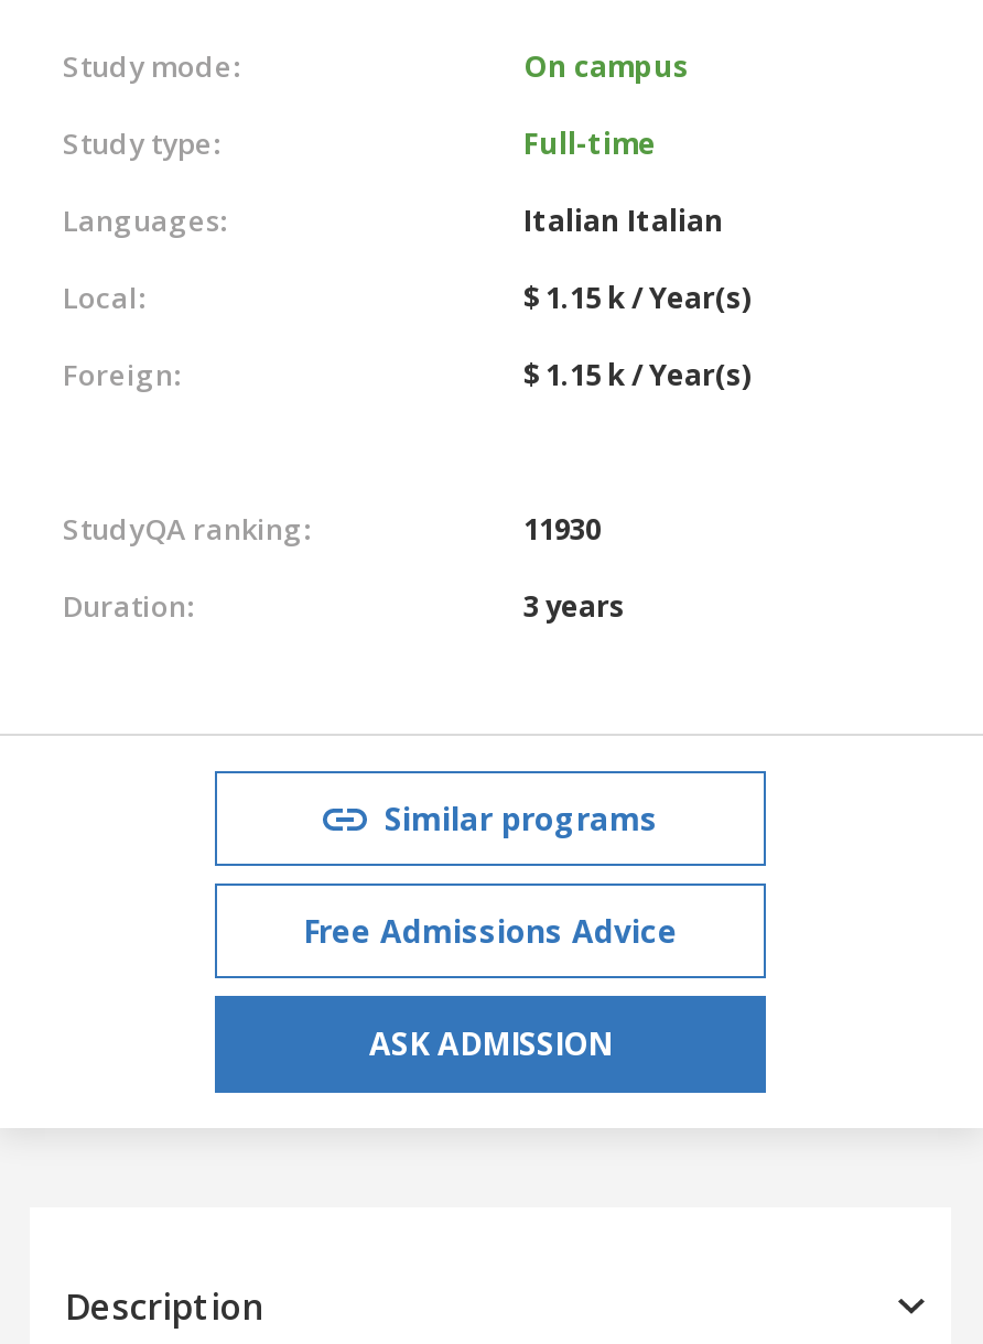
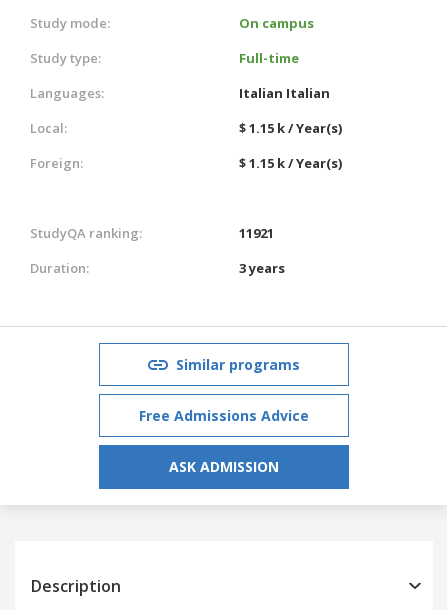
[523,509,601,548] 11930 -> [239,224,274,242] 11921

